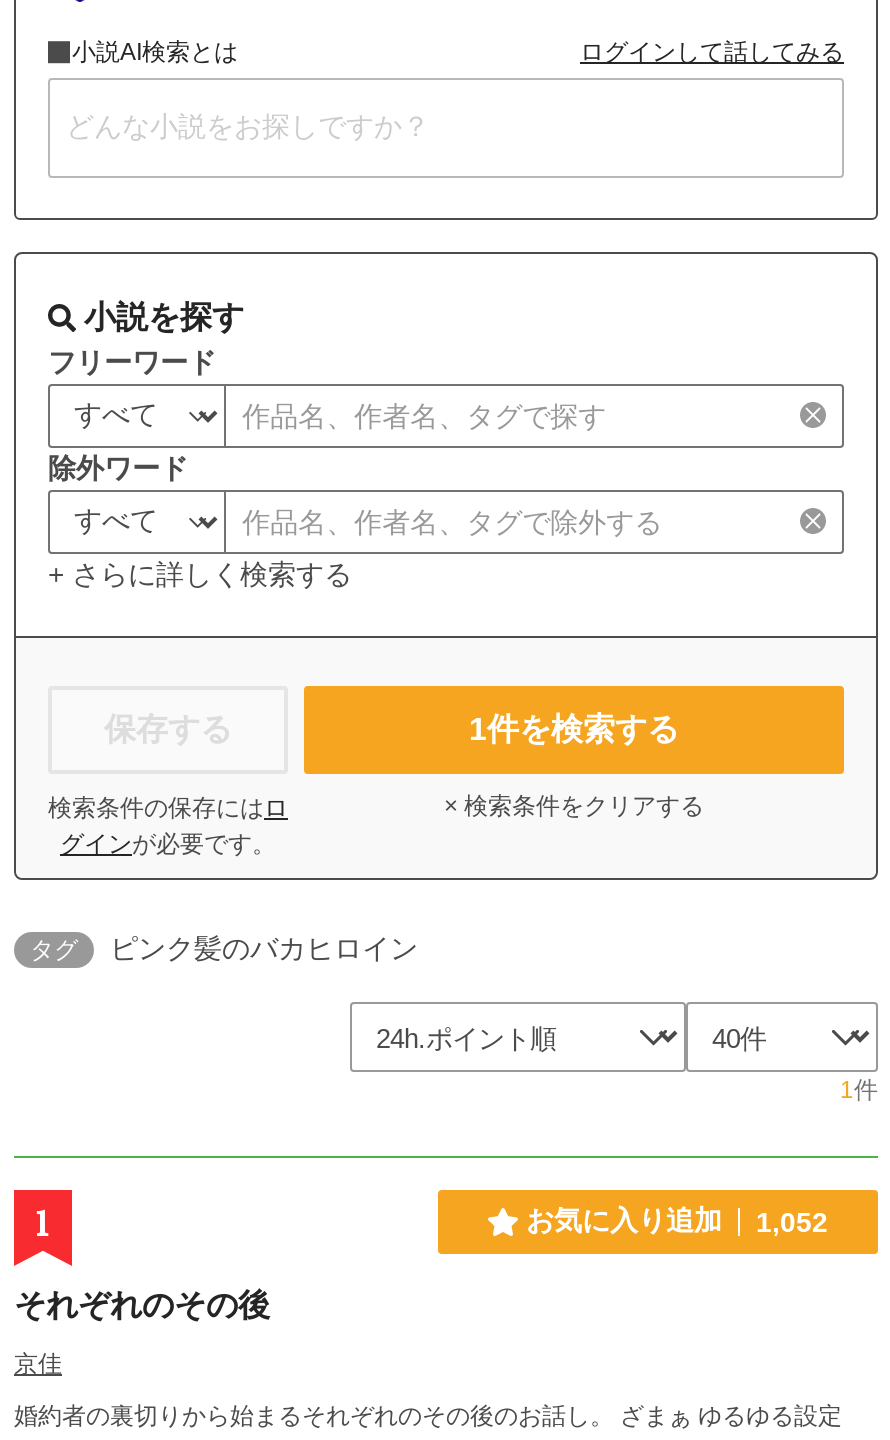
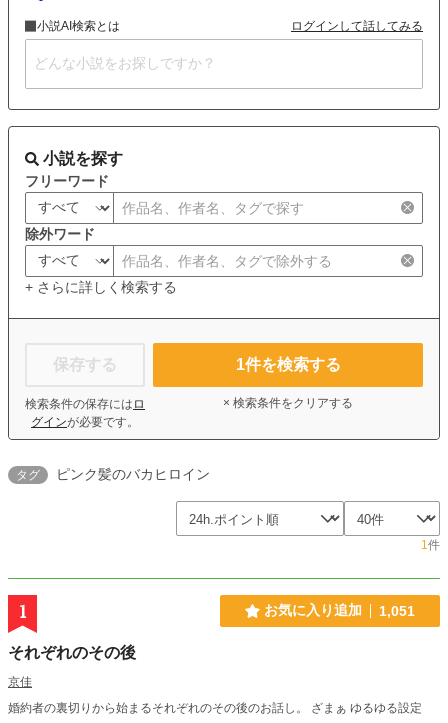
[526,1204,828,1238] お気に入り追加 1,052 -> [264,602,415,619] お気に入り追加 1,051

